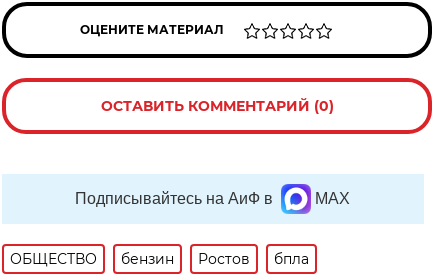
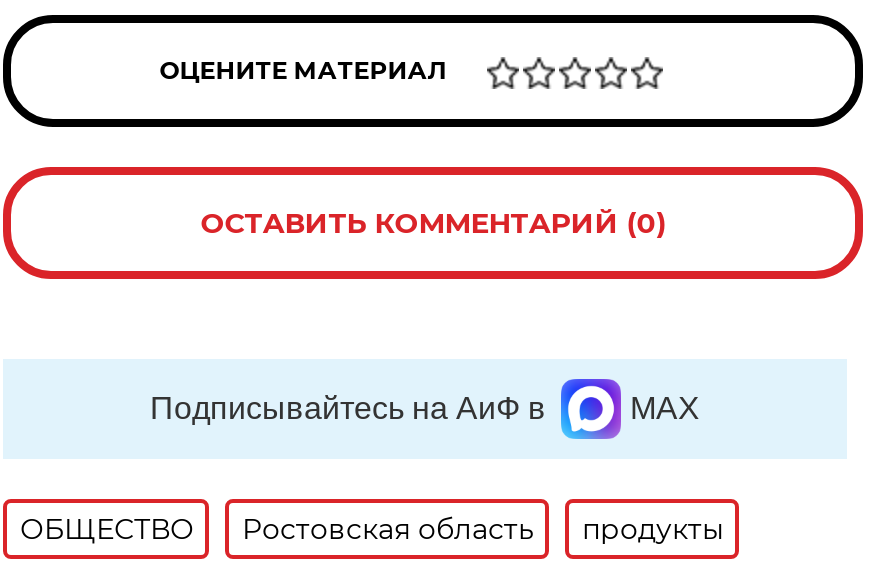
[121,250,309,268] бензин | Ростов | бпла -> [242,511,724,547] Ростовская область | продукты

